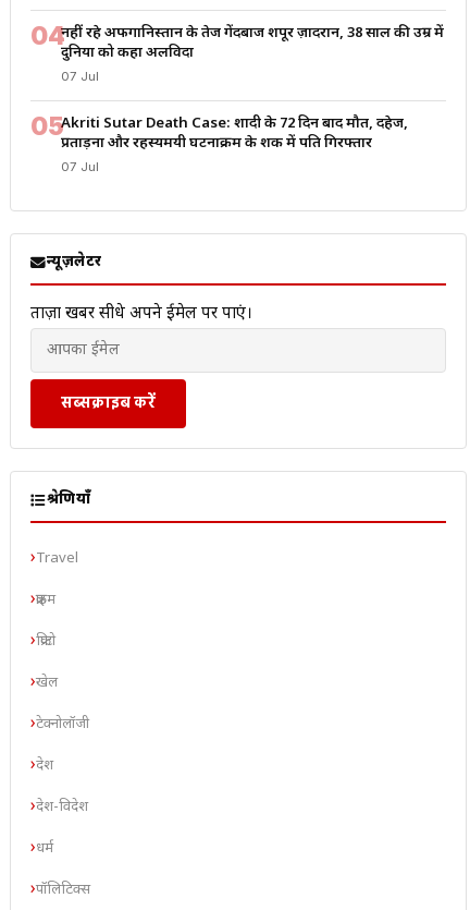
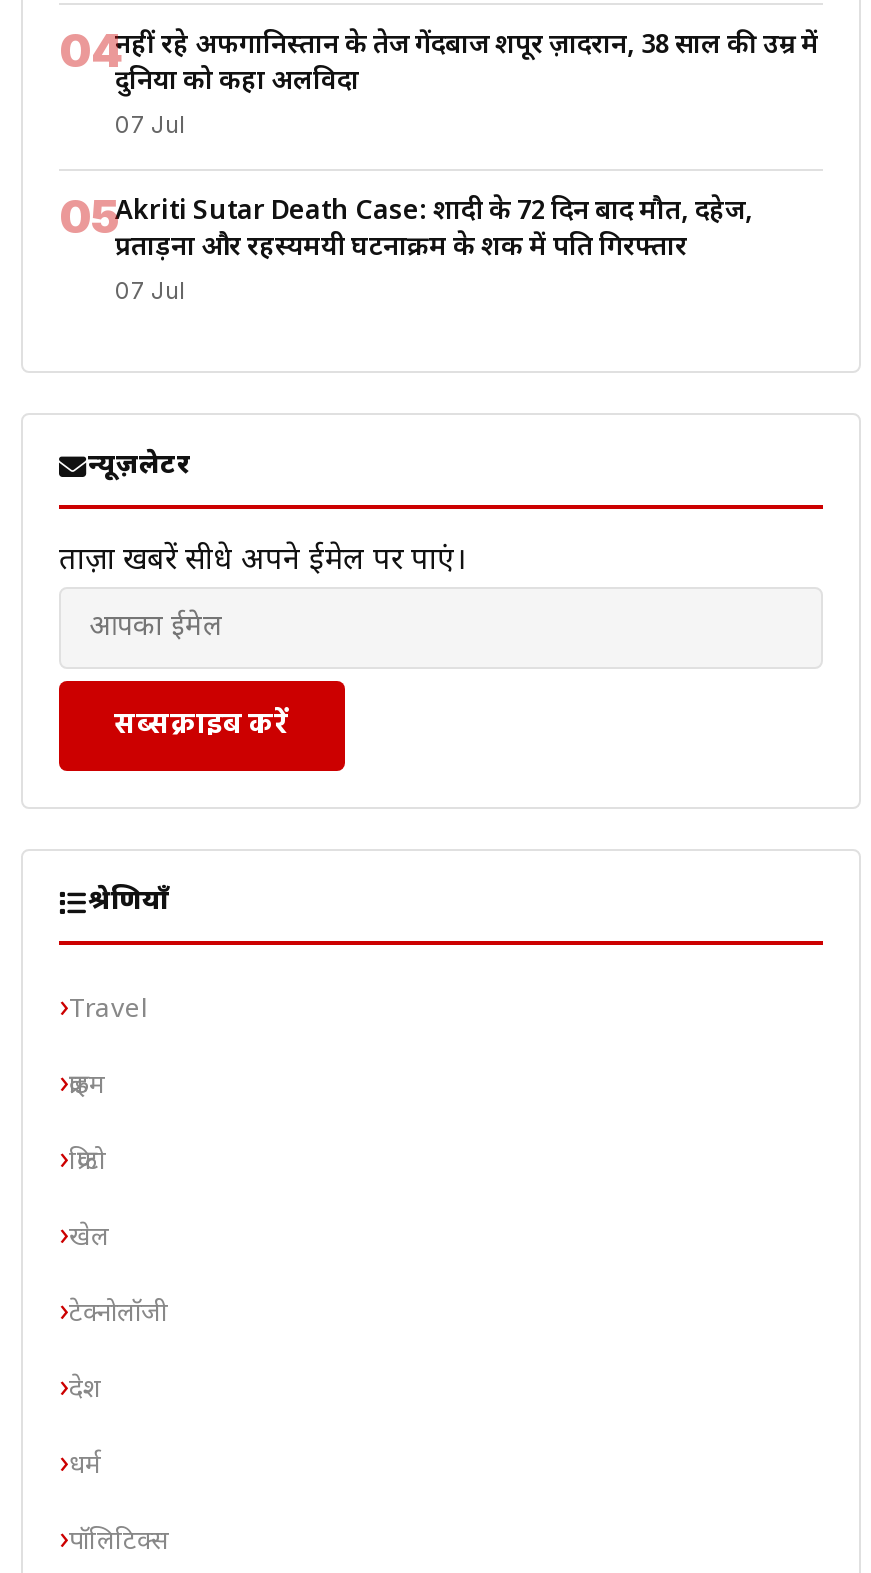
[36,797,88,816] देश-विदेश -> none

